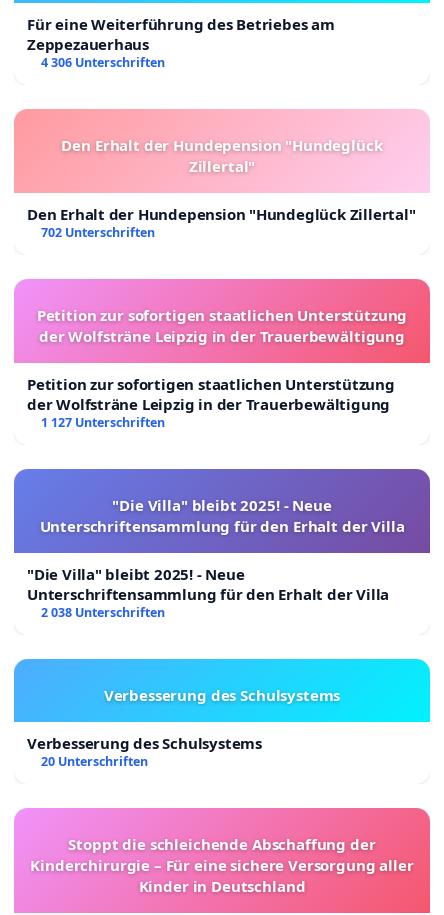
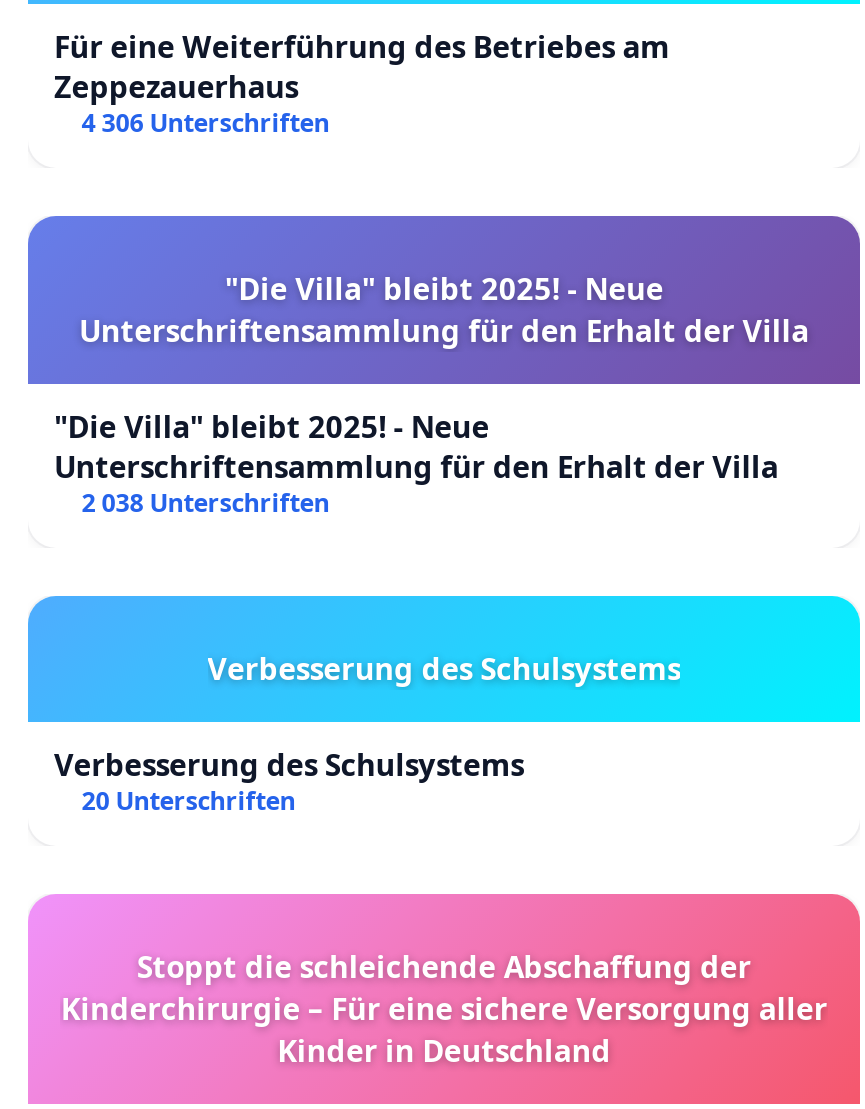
[14,109,430,241] [image] | Den Erhalt der Hundepension "Hundeglück | Zillertal" | Den Erhalt der Hundepension "Hundeglück Zillertal" | 702 Unterschriften -> none
[13,278,431,431] [image] | Petition zur sofortigen staatlichen Unterstützung | der Wolfsträne Leipzig in der Trauerbewältigung | Petition zur sofortigen staatlichen Unterstützung | der Wolfsträne Leipzig in der Trauerbewältigung | 1 127 Unterschriften -> none

